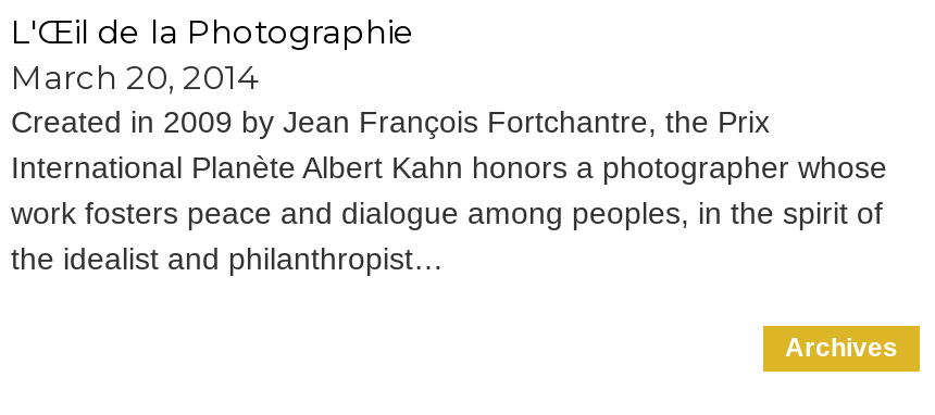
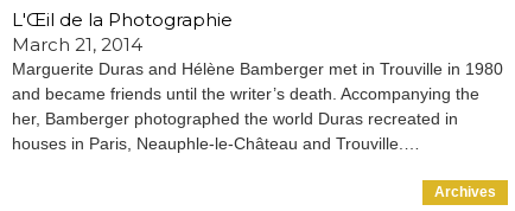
[11,56,887,276] March 20, 2014 | Created in 2009 by Jean François Fortchantre, the Prix | International Planète Albert Kahn honors a photographer whose | work fosters peace and dialogue among peoples, in the spirit of | the idealist and philanthropist… -> [12,33,503,153] March 21, 2014 | Marguerite Duras and Hélène Bamberger met in Trouville in 1980 | and became friends until the writer’s death. Accompanying the | her, Bamberger photographed the world Duras recreated in | houses in Paris, Neauphle-le-Château and Trouville.…

